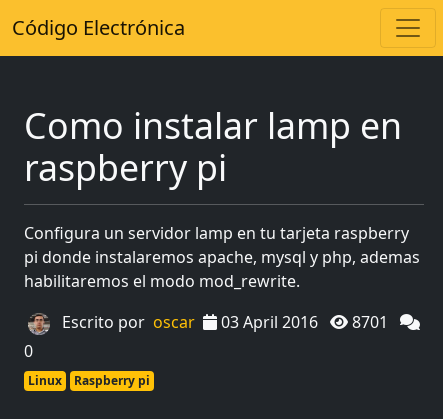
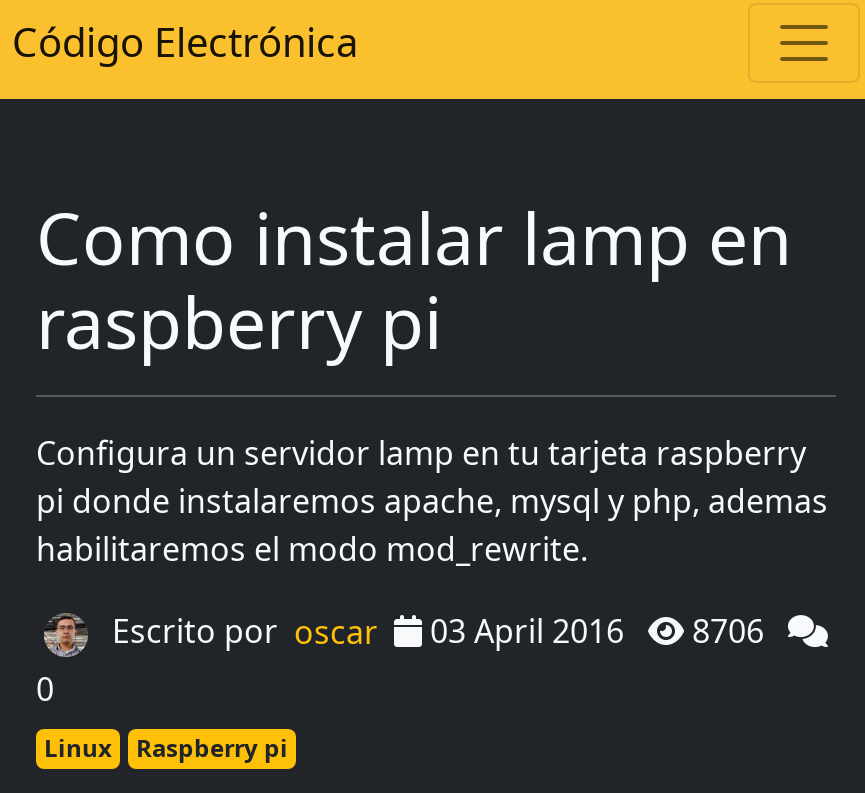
[62,311,388,333] Escrito por oscar 03 April 2016 8701 -> [112,610,764,654] Escrito por oscar 03 April 2016 8706

